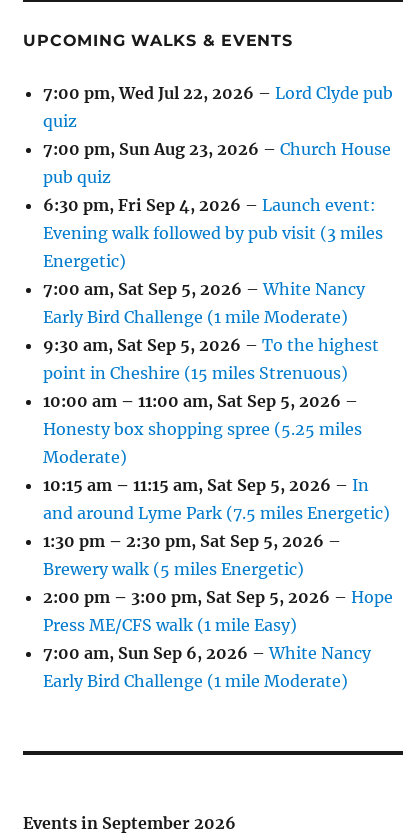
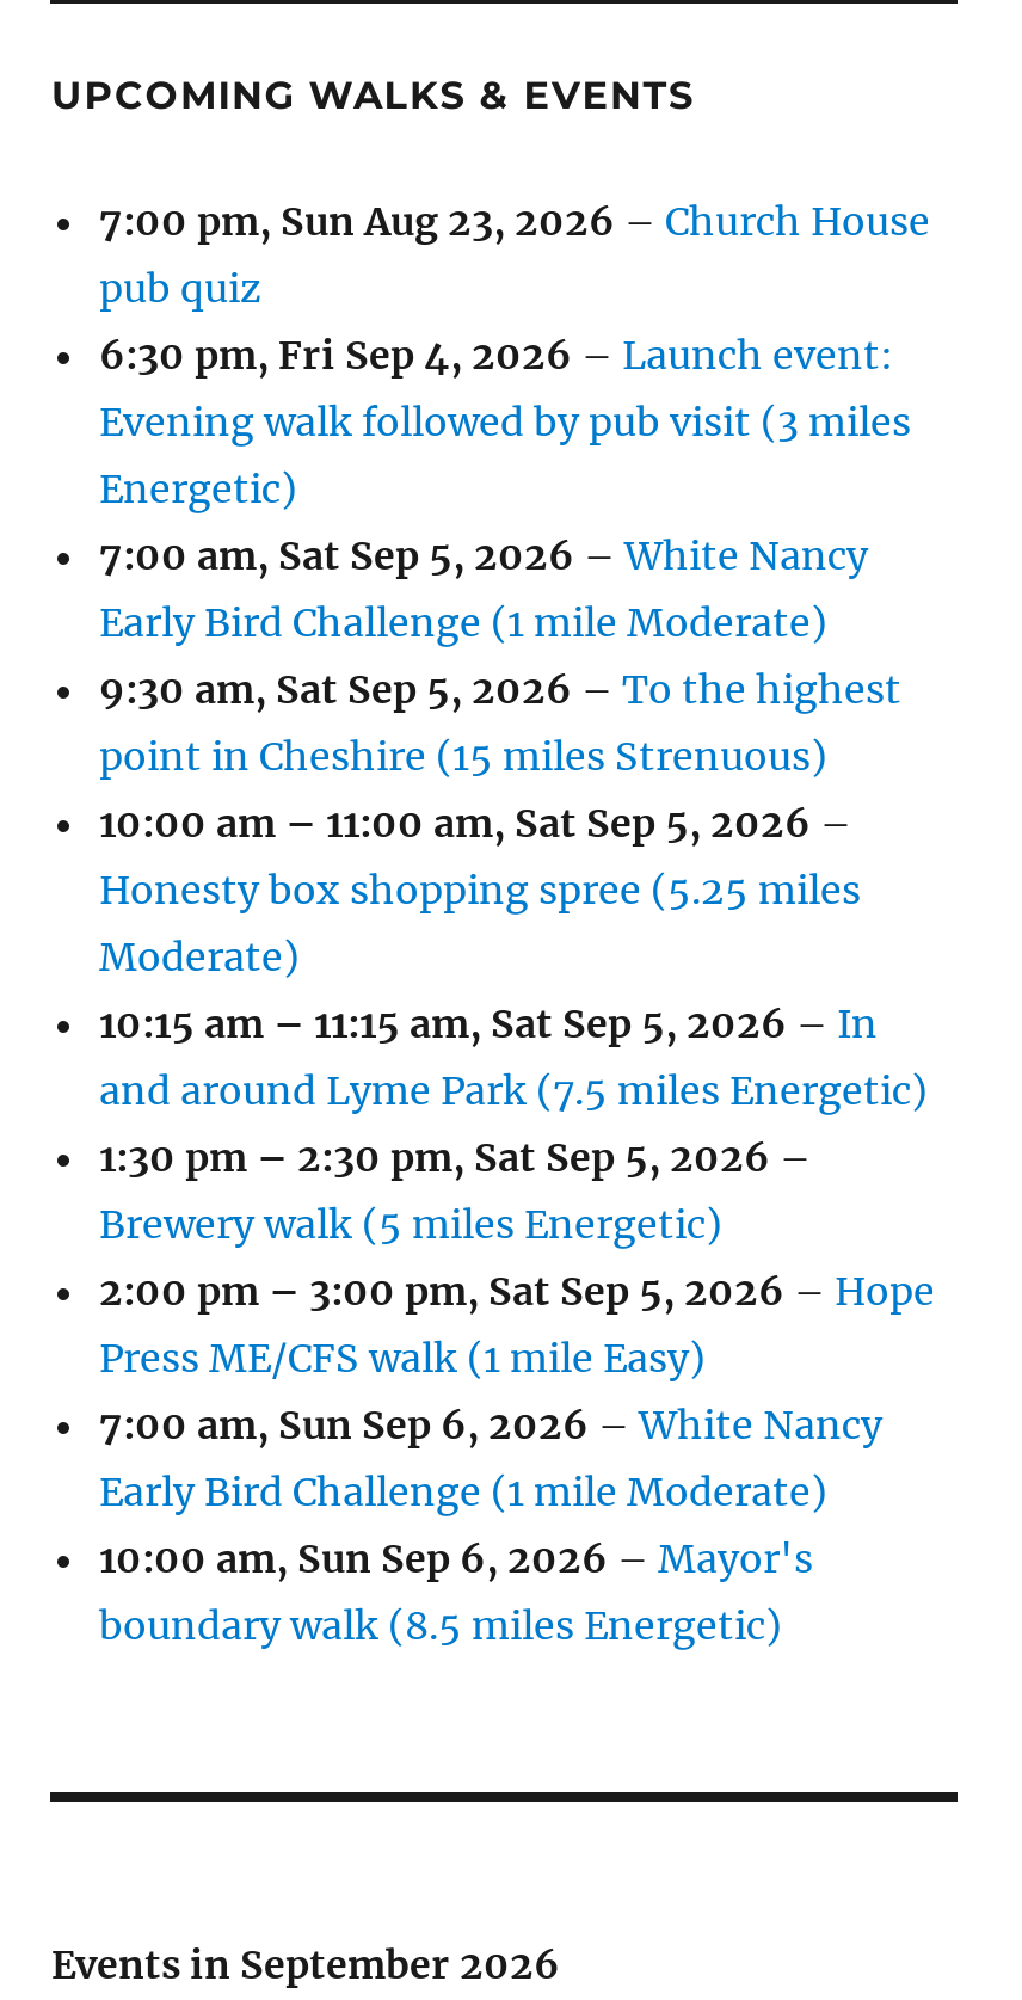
[43,83,393,131] 7:00 pm, Wed Jul 22, 2026 – Lord Clyde pub | quiz -> none
moved [43,139,393,691] -> [99,197,935,1515]: 7:00 pm, Sun Aug 23, 2026 – Church House | pub quiz | 6:30 pm, Fri Sep 4, 2026 – Launch event: | ... | 7:00 am, Sun Sep 6, 2026 – White Nancy | Early Bird Challenge (1 mile Moderate)
none -> [99,1534,813,1648] 10:00 am, Sun Sep 6, 2026 – Mayor's | boundary walk (8.5 miles Energetic)

